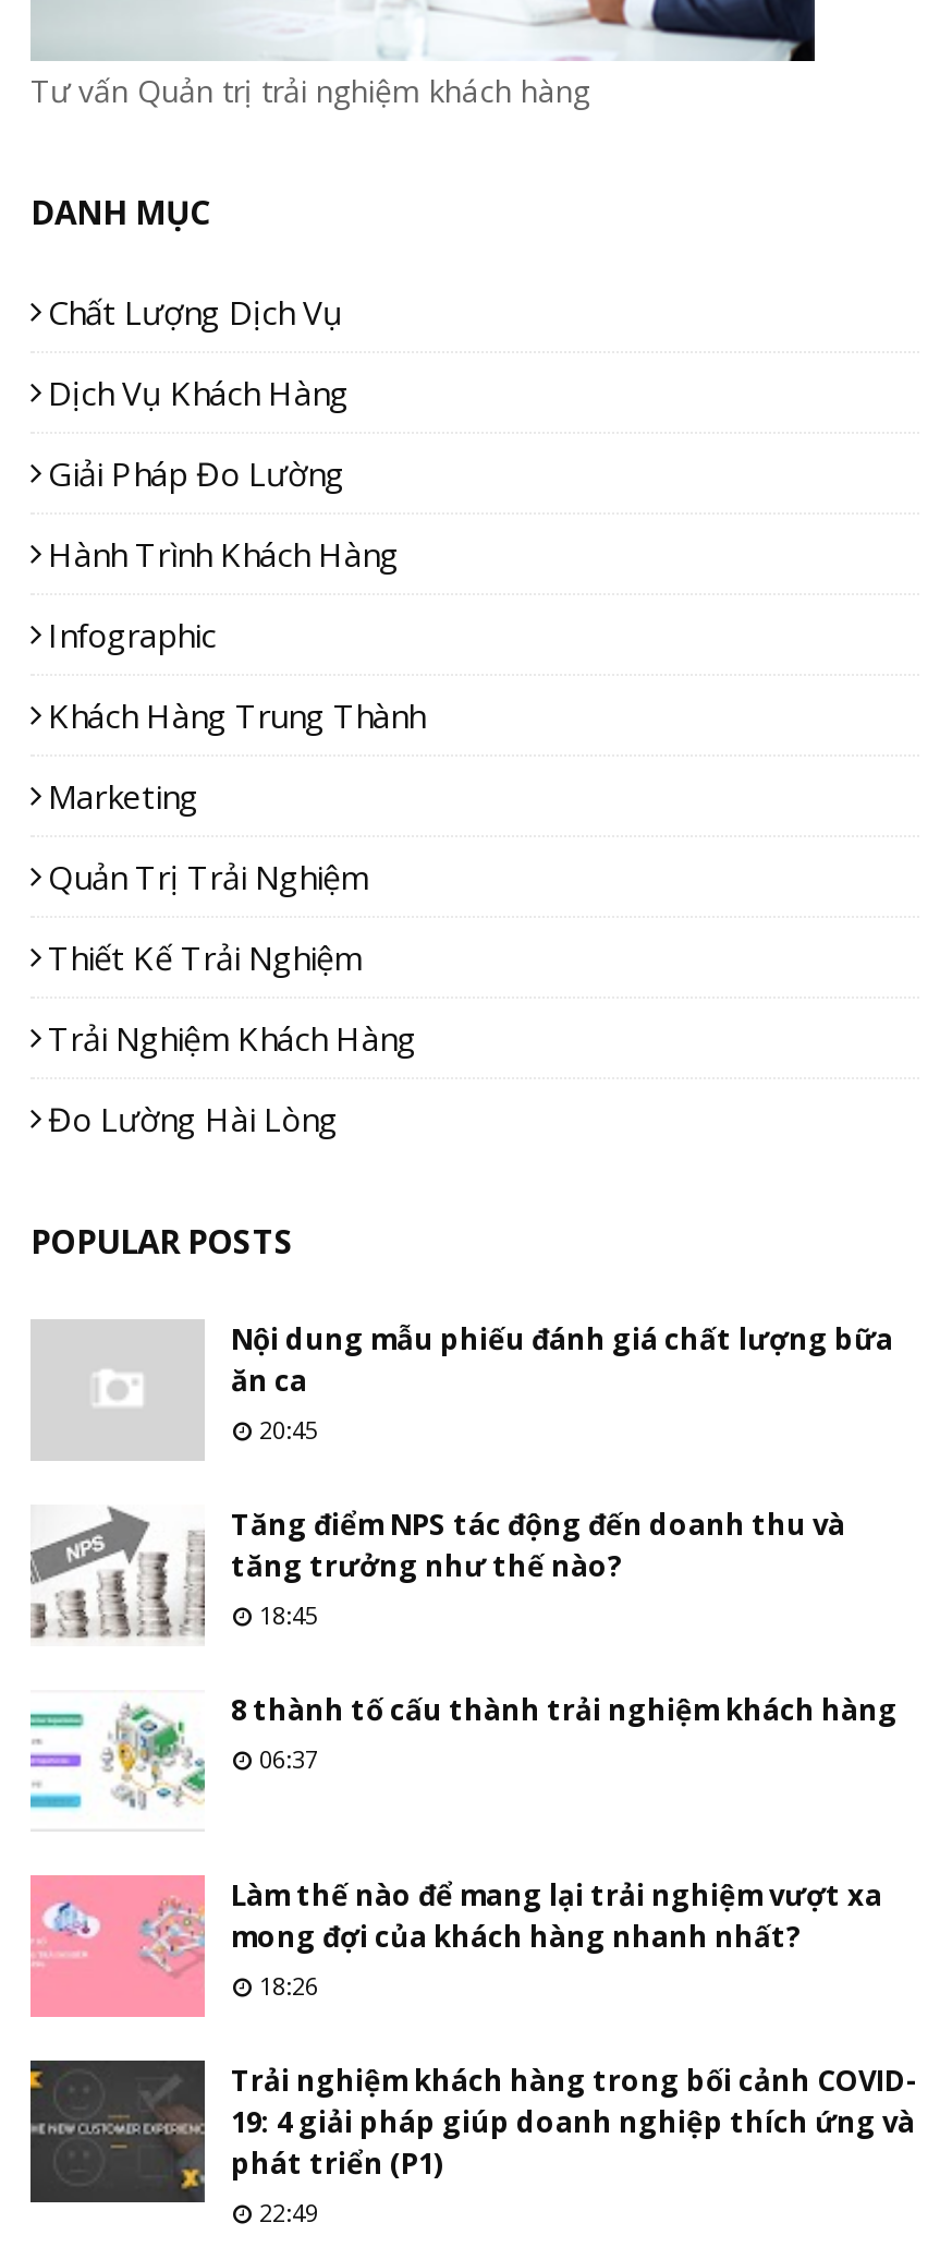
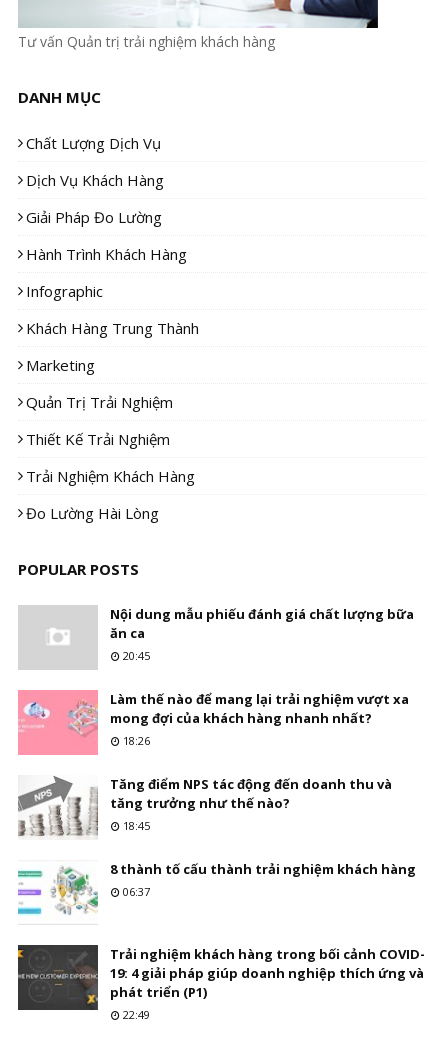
moved [28,1504,898,1774] -> [17,775,416,899]: [image] | Tăng điểm NPS tác động đến doanh thu và | tăng trưởng như thế nào? | 18:45 | 8 thành tố cấu thành trải nghiệm khách hàng | 06:37
moved [28,1875,882,2017] -> [18,690,409,755]: [image] | Làm thế nào để mang lại trải nghiệm vượt xa | mong đợi của khách hàng nhanh nhất? | 18:26

